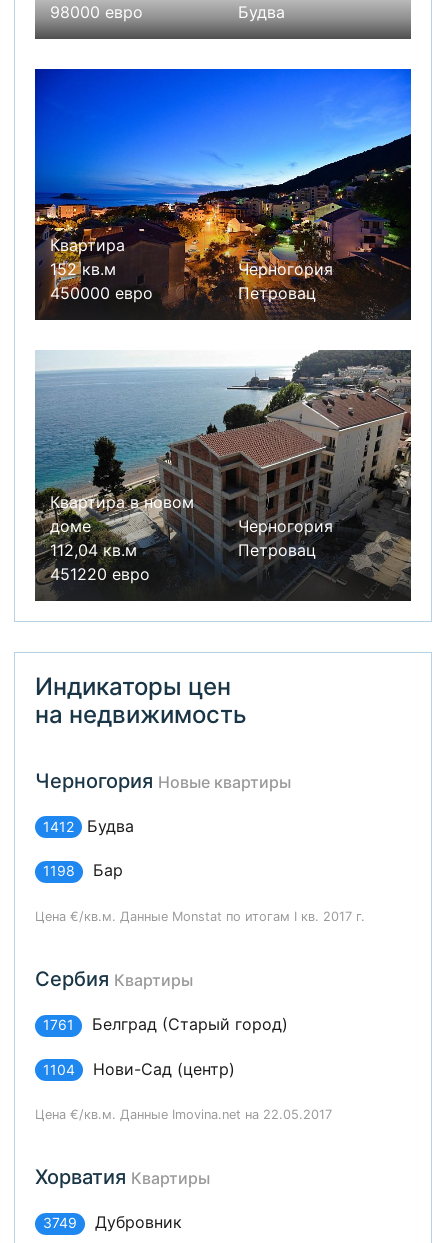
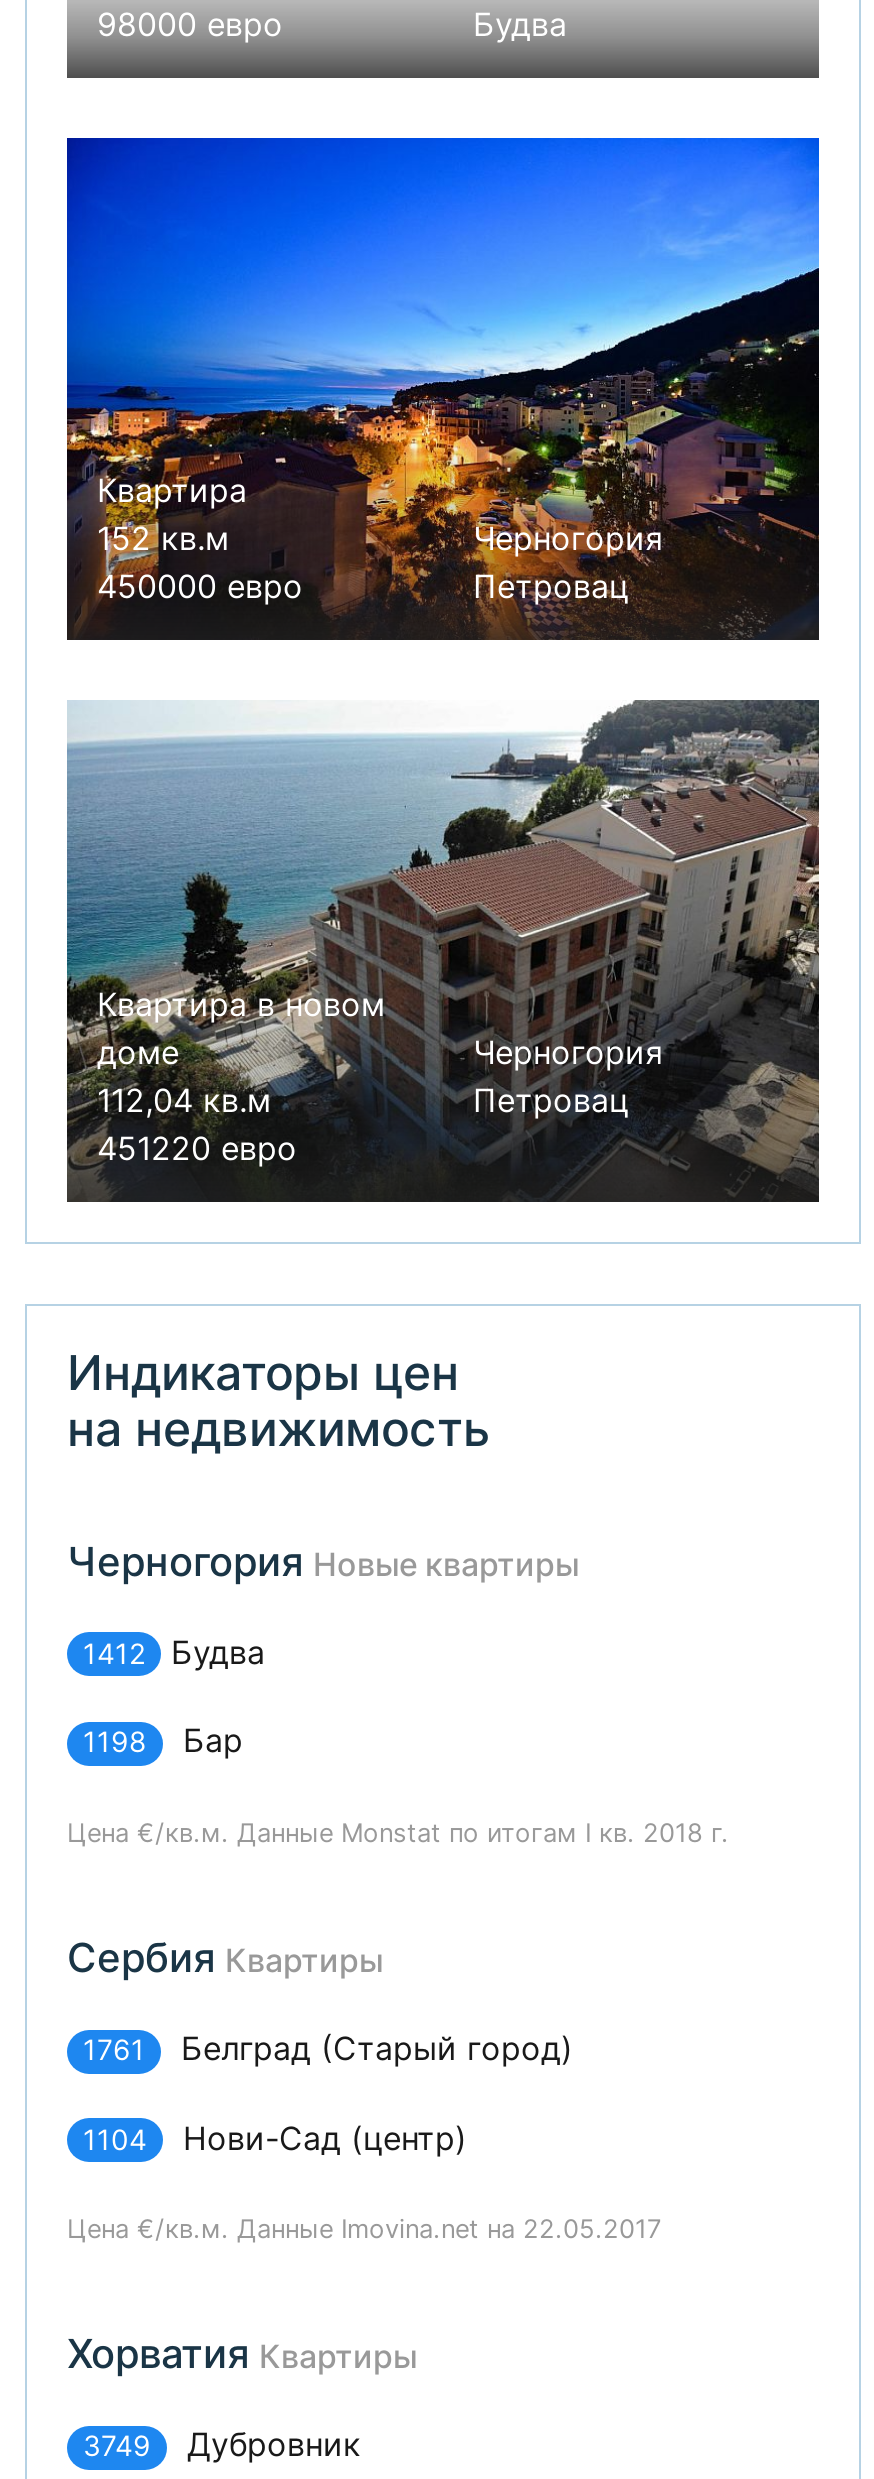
[35,909,365,924] Цена €/кв.м. Данные Monstat по итогам I кв. 2017 г. -> [67,1818,729,1848] Цена €/кв.м. Данные Monstat по итогам I кв. 2018 г.

